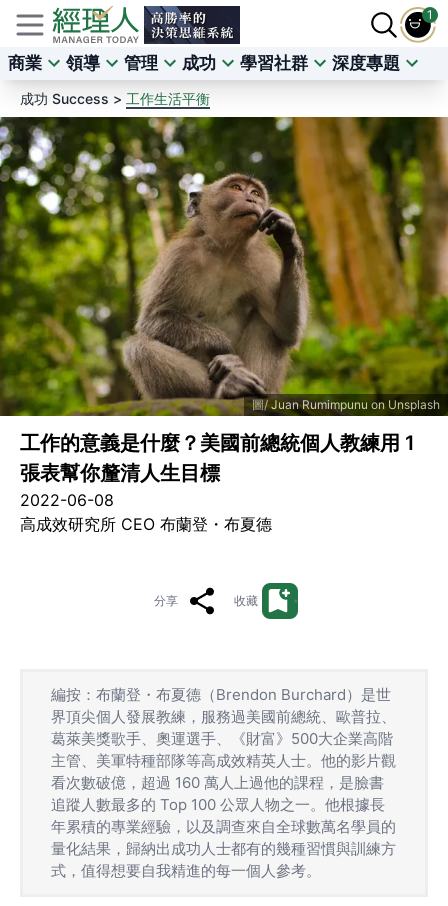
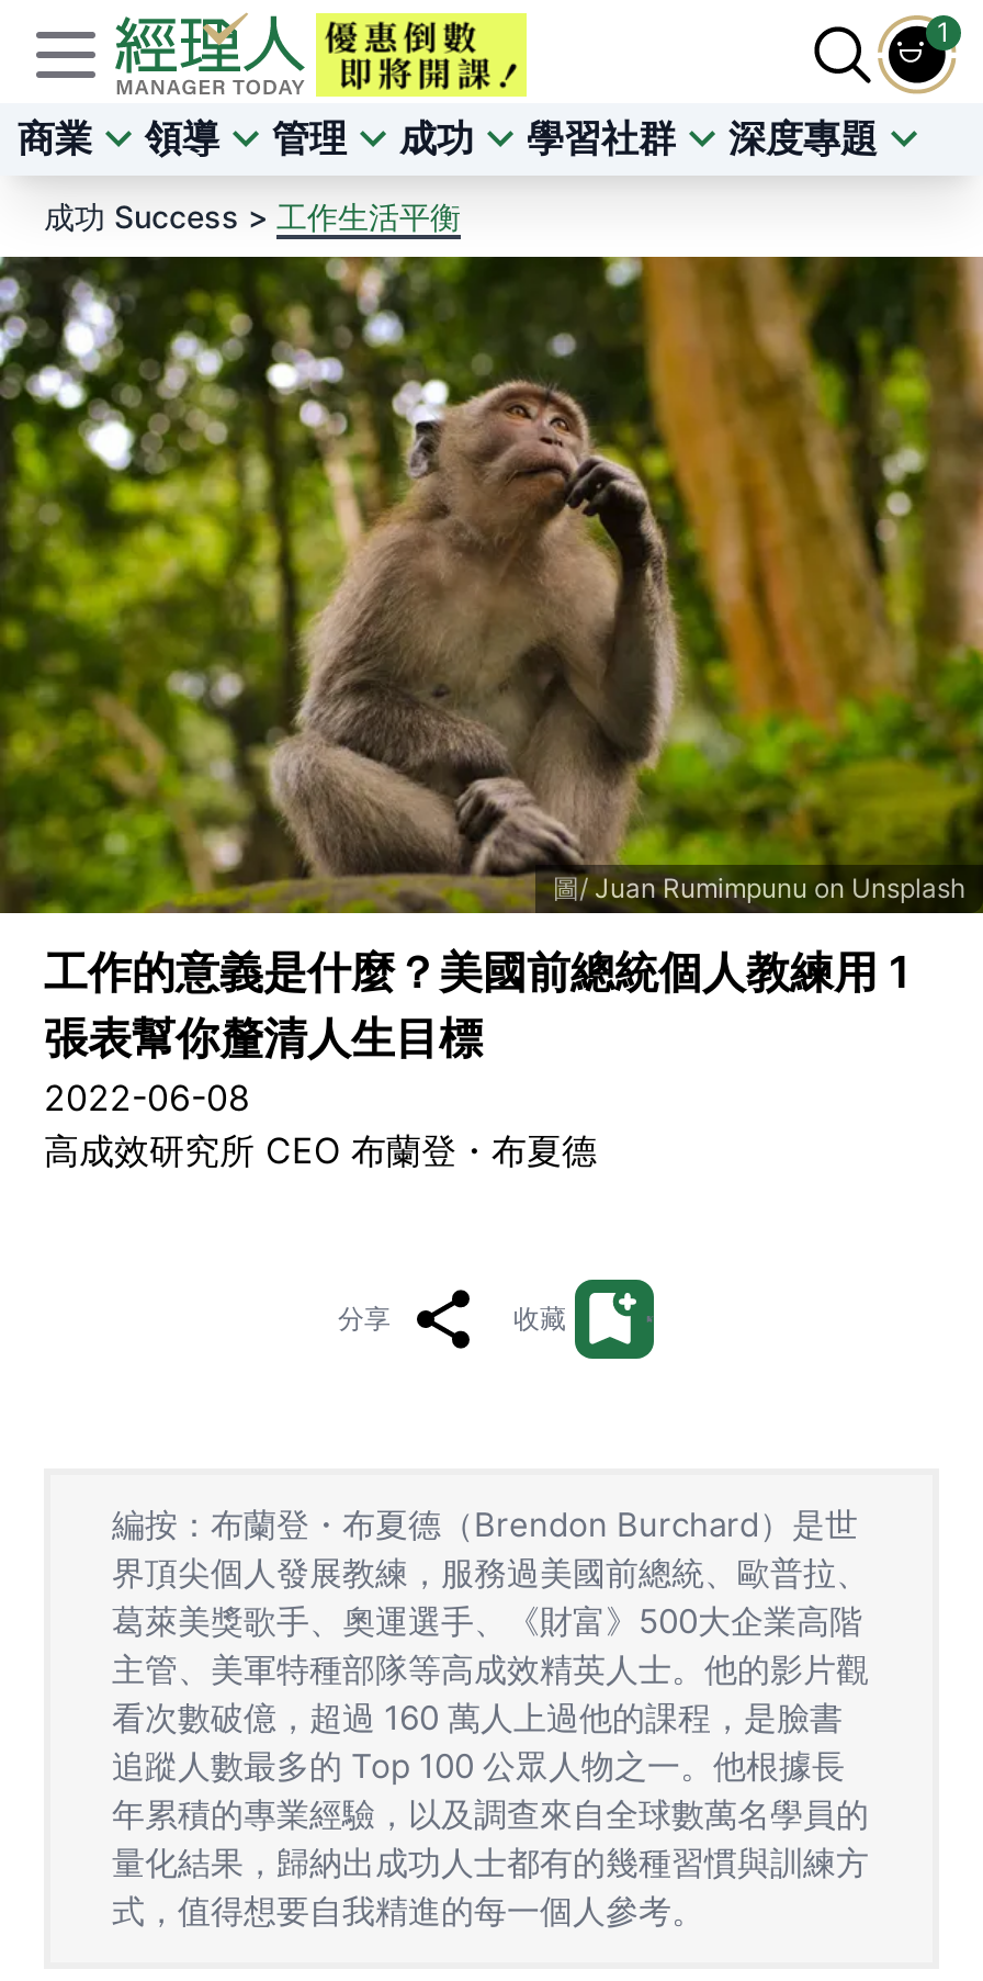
[143,5,241,45] [image] -> [314,11,529,99] [image]

